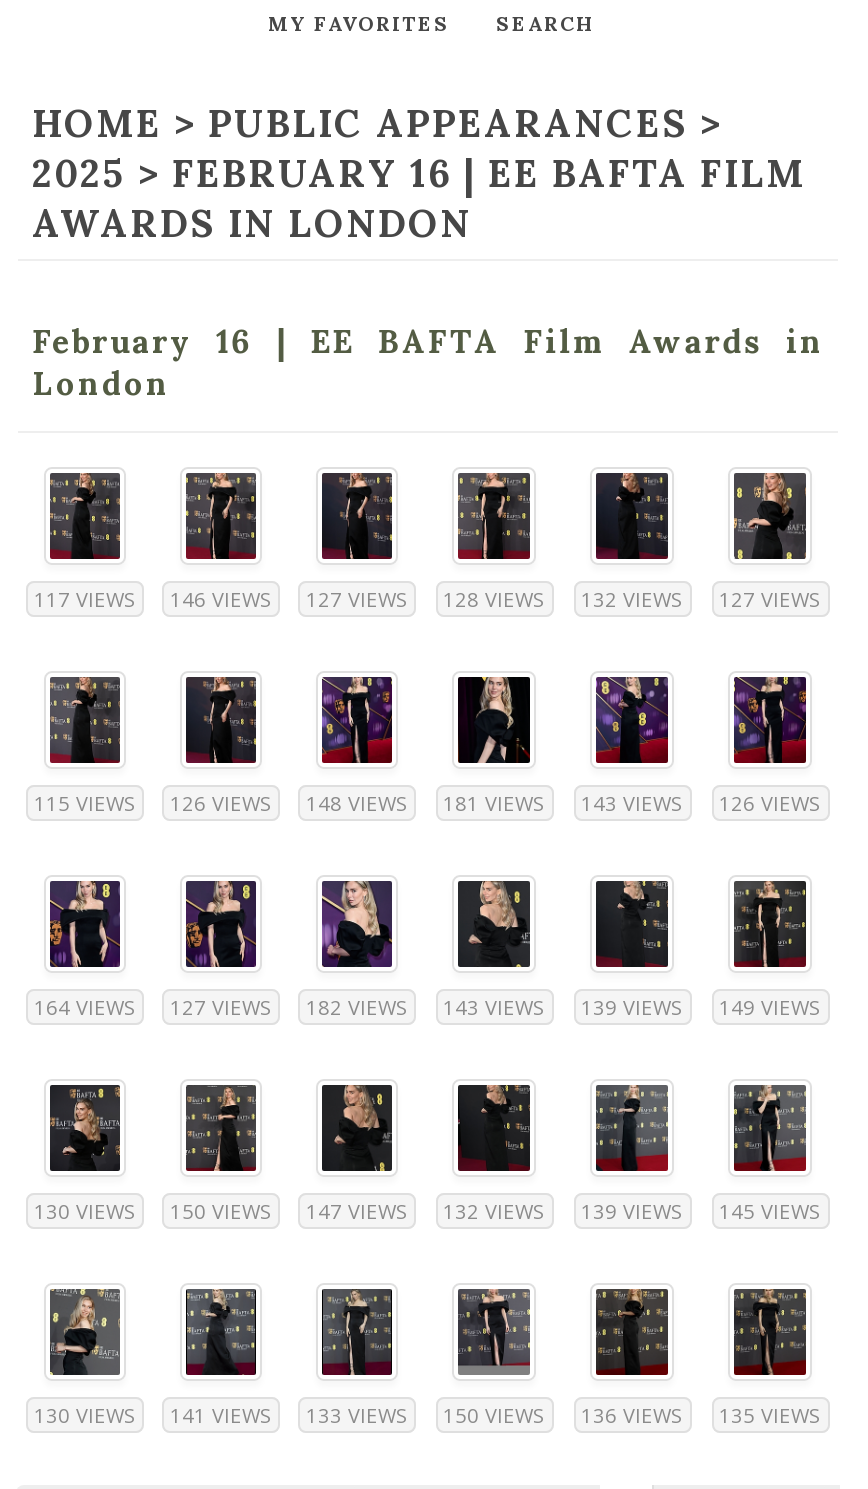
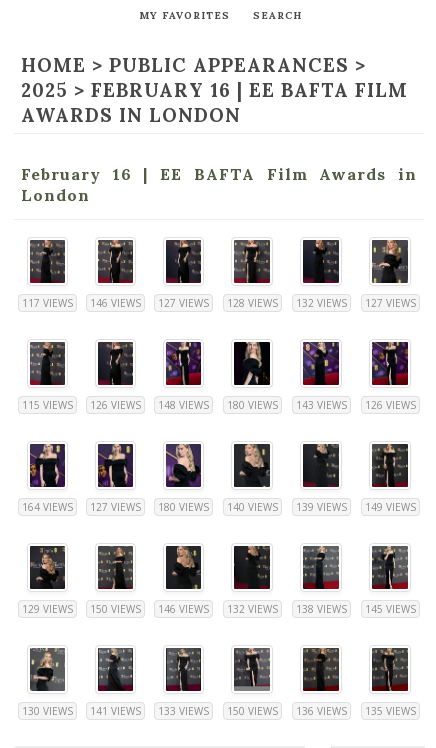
[34,789,821,817] 115 VIEWS 126 VIEWS 148 VIEWS 181 VIEWS 143 VIEWS 126 VIEWS -> [22,398,415,412] 115 VIEWS 126 VIEWS 148 VIEWS 180 VIEWS 143 VIEWS 126 VIEWS
[306,993,408,1021] 182 VIEWS -> [158,500,209,514] 180 VIEWS
[443,993,545,1021] 143 VIEWS -> [226,500,277,514] 140 VIEWS
[34,1197,136,1225] 130 VIEWS -> [22,602,73,616] 129 VIEWS
[306,1197,408,1225] 147 VIEWS -> [158,602,209,616] 146 VIEWS
[581,1197,683,1225] 139 VIEWS -> [295,602,346,616] 138 VIEWS

